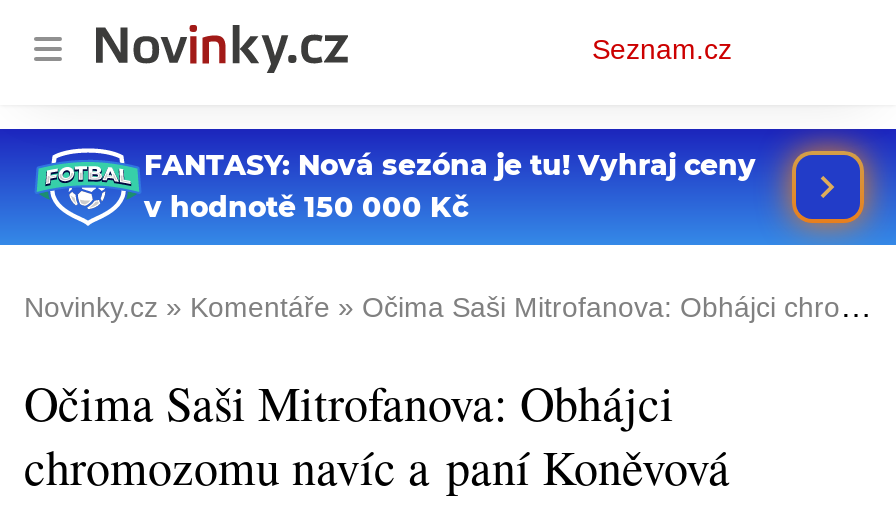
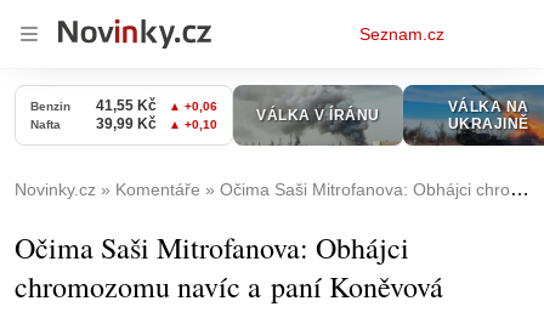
[6,127,890,247] [image] -> [4,83,540,152] [image]

